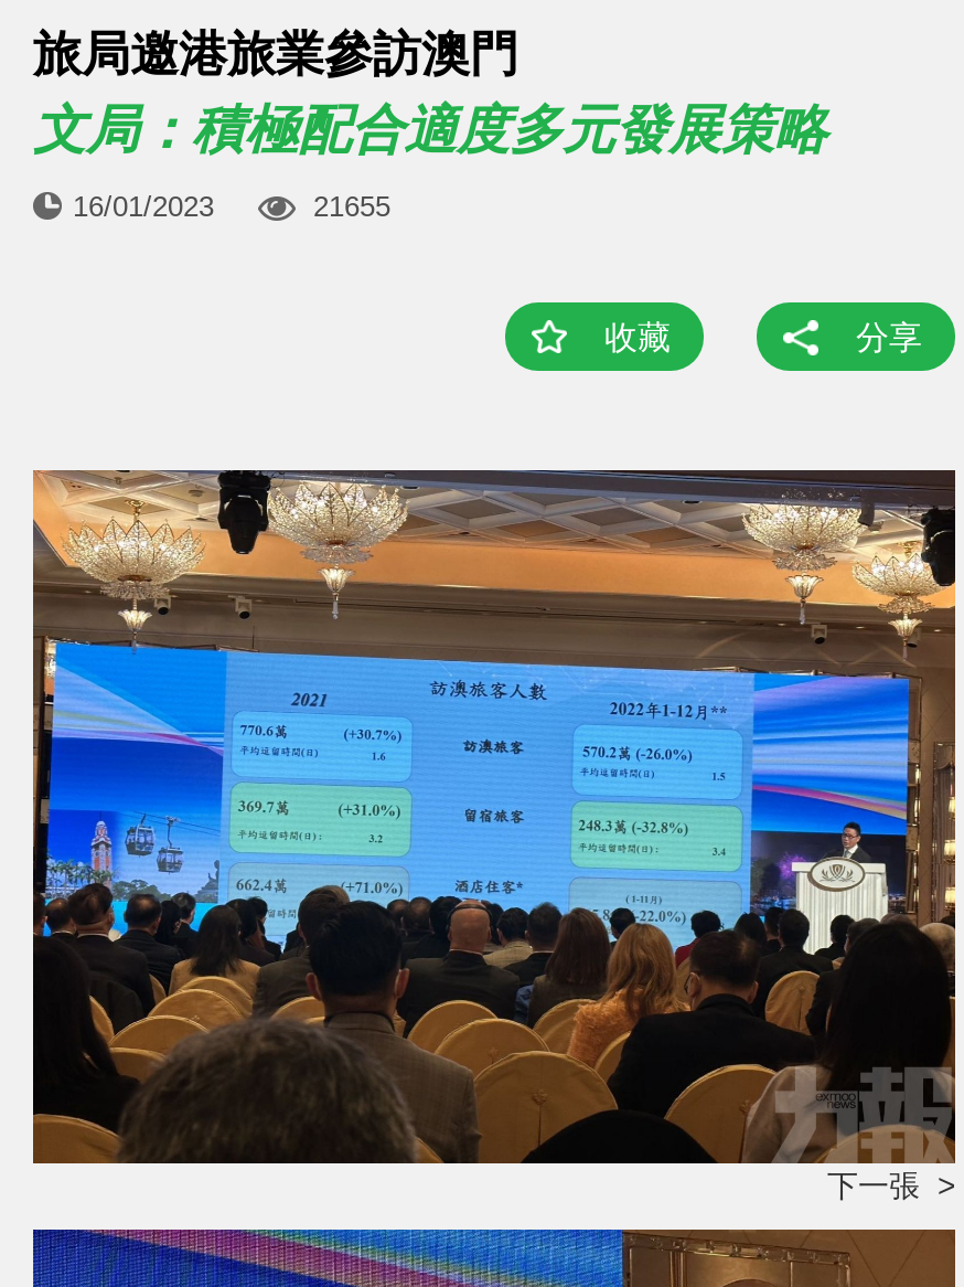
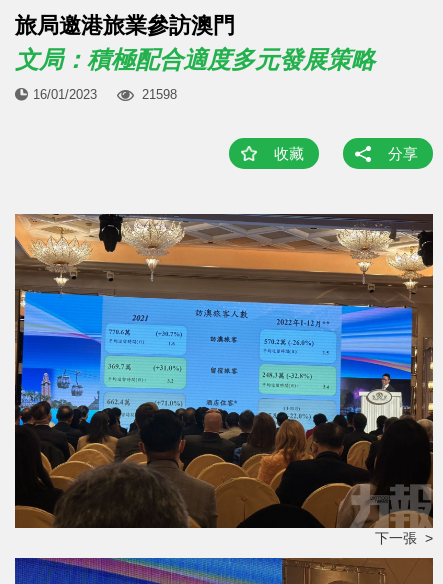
[313,190,390,223] 21655 -> [142,87,177,102] 21598

